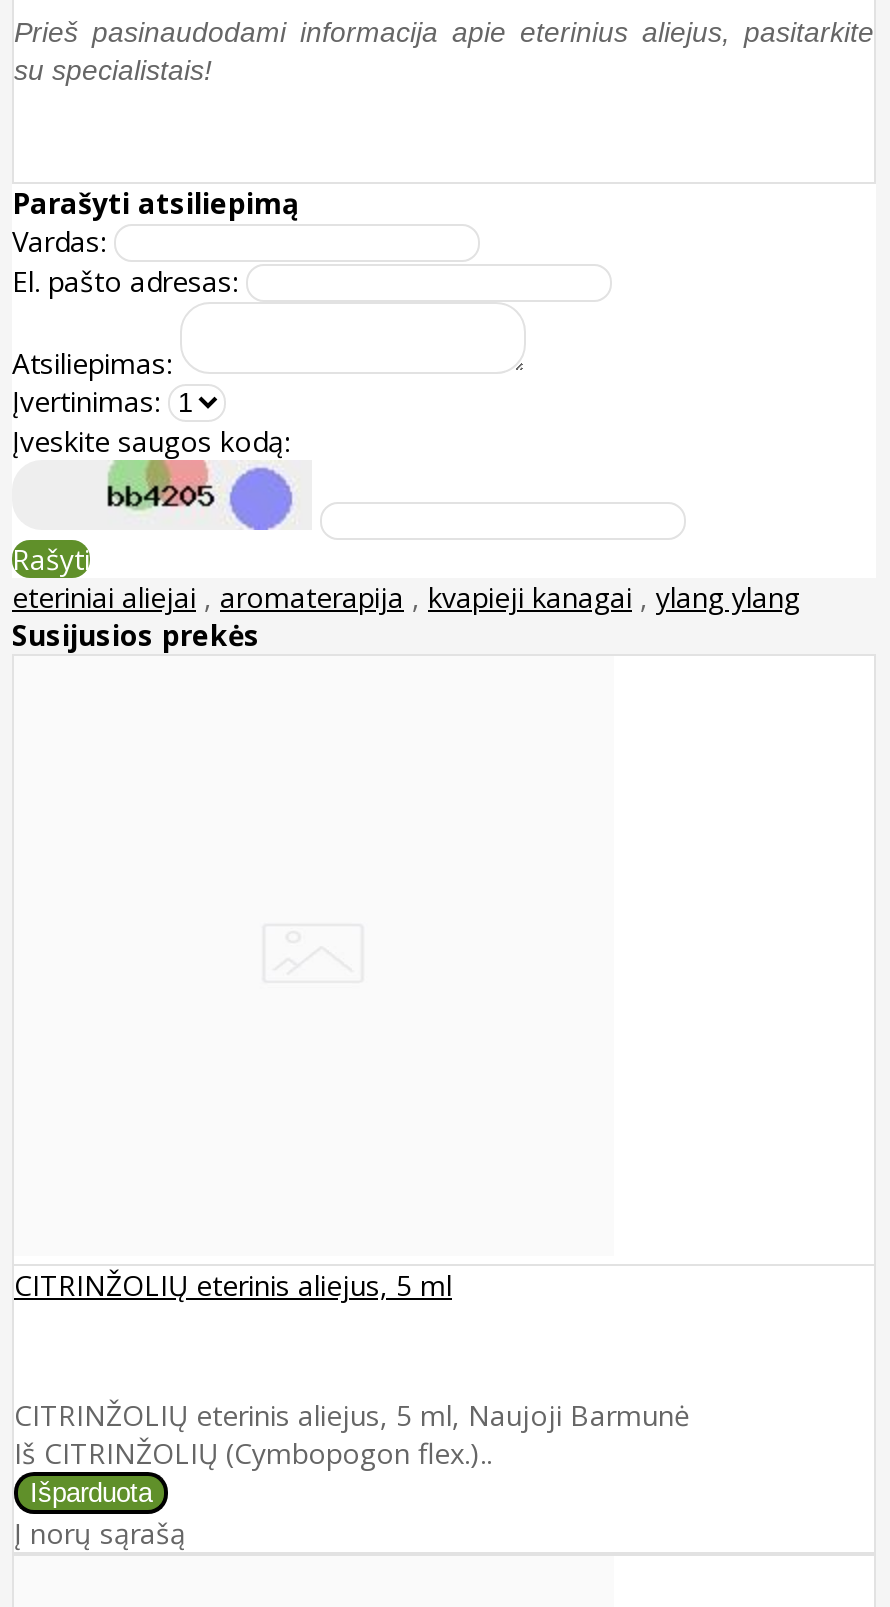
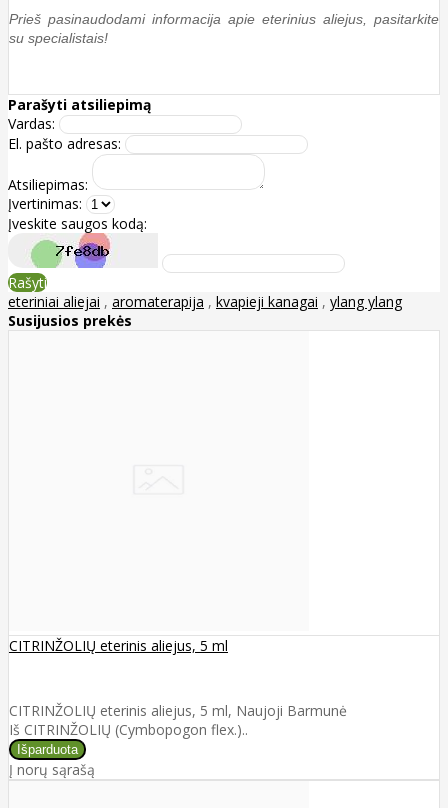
[58,464,294,532] [image] -> [30,235,148,269] [image]

